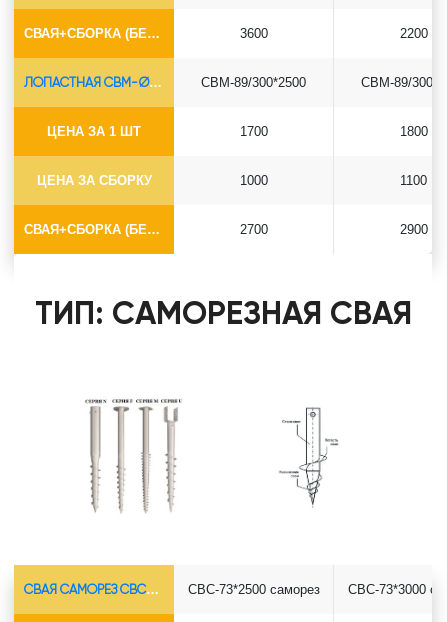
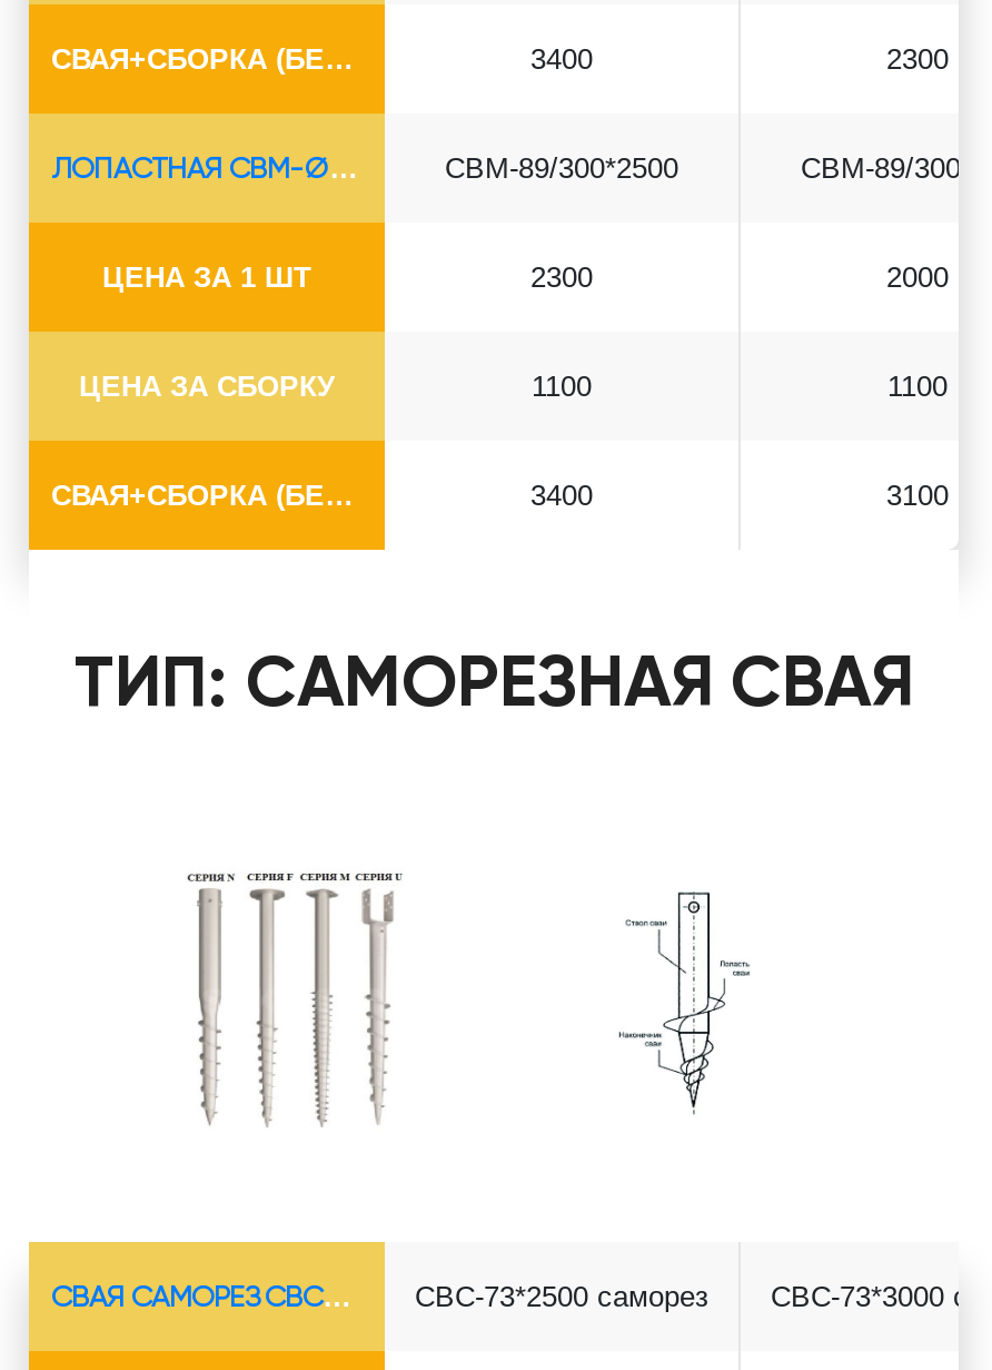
[239,26,267,41] 3600 -> [530,42,593,76] 3400
[399,26,427,41] 2200 -> [886,42,949,76] 2300
[239,124,267,139] 1700 -> [530,260,593,294] 2300
[399,124,427,139] 1800 -> [886,260,949,294] 2000
[239,173,267,188] 1000 -> [532,369,592,403] 1100
[239,222,267,237] 2700 -> [530,479,593,512] 3400
[399,222,427,237] 2900 -> [886,479,949,512] 3100

